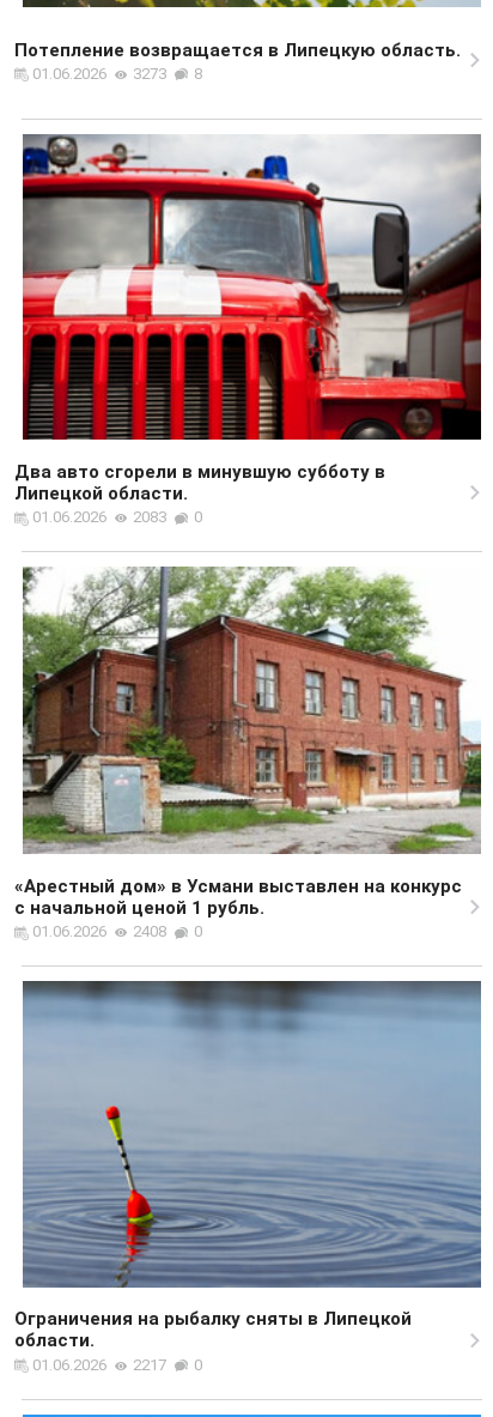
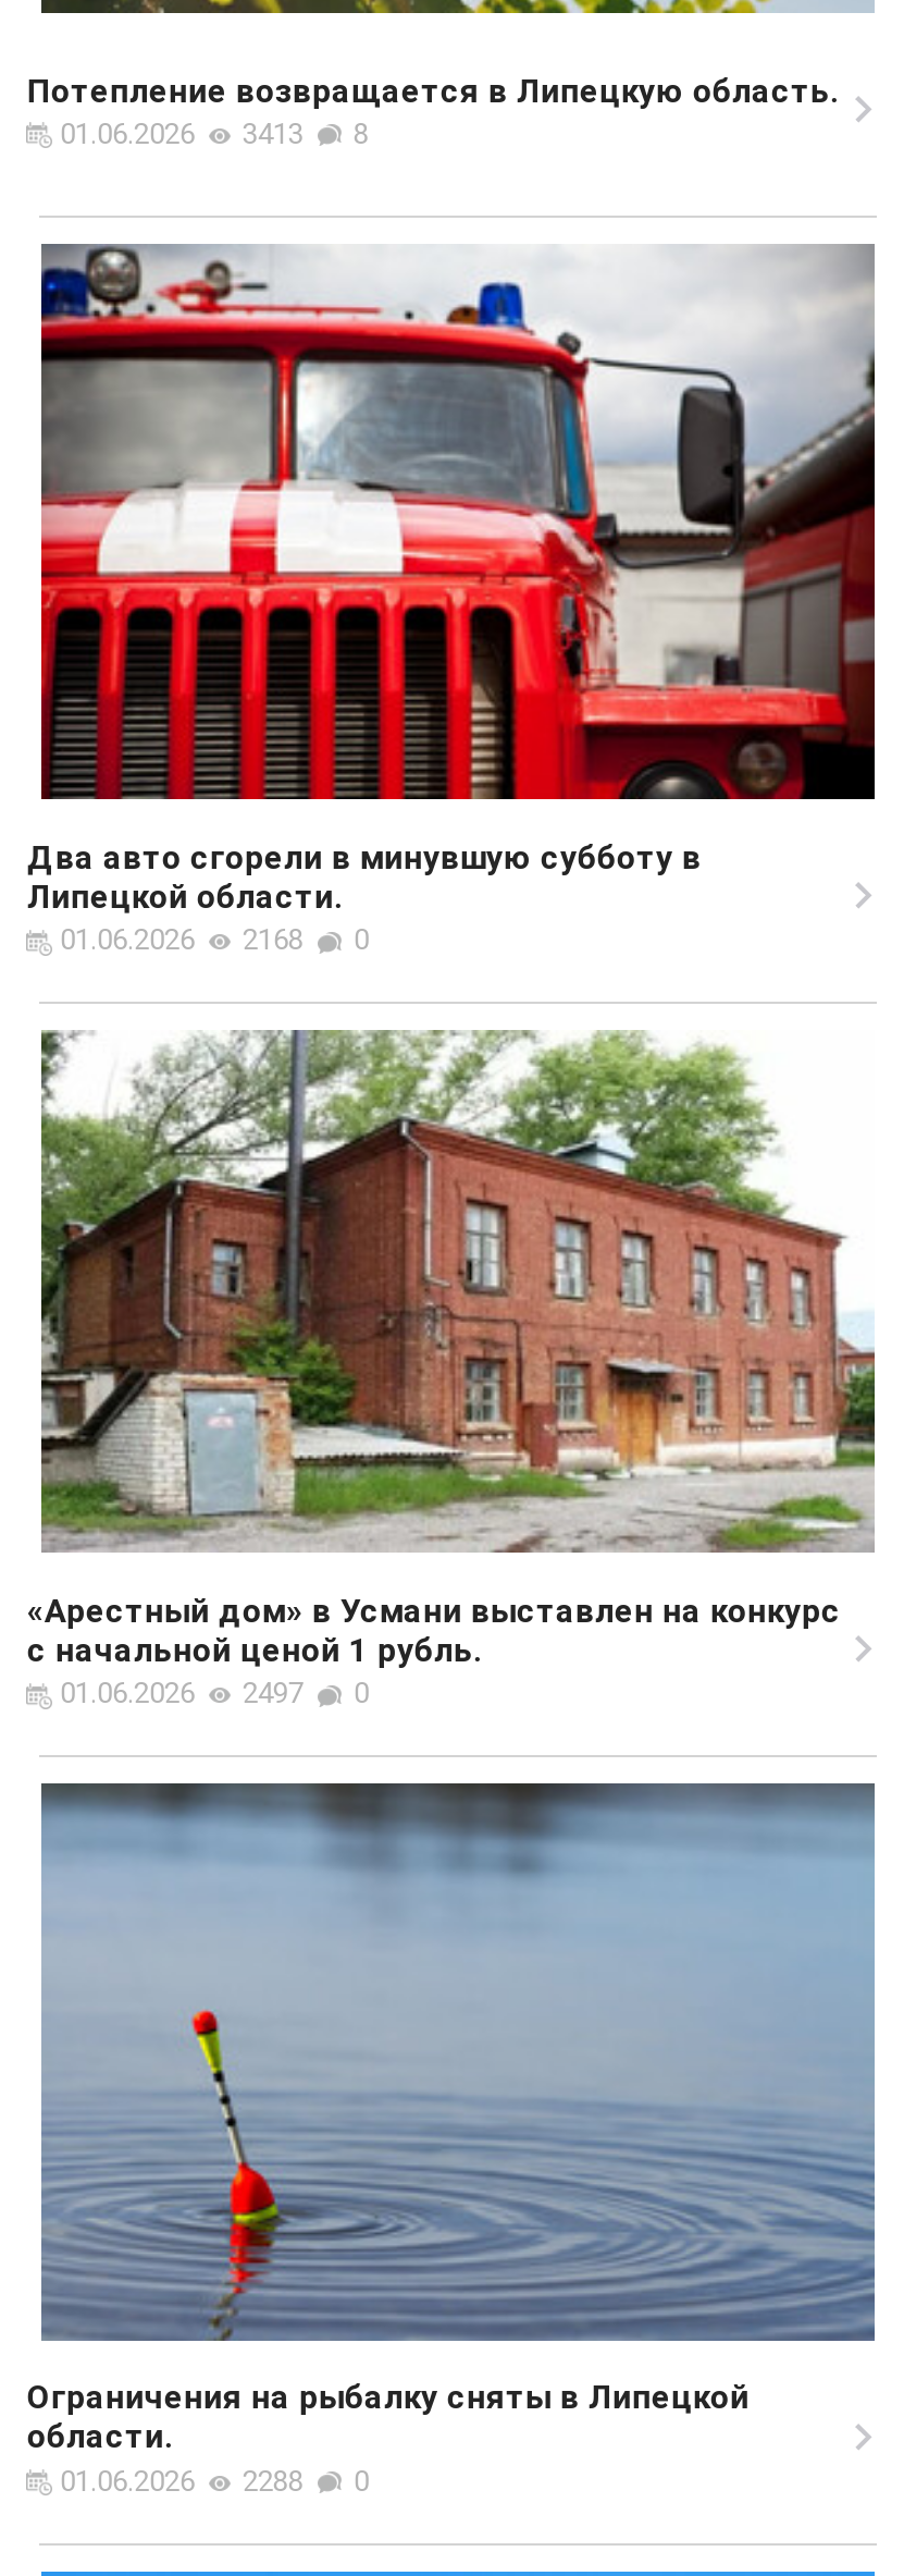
[33,65,203,83] 01.06.2026 3273 8 -> [60,117,369,150] 01.06.2026 3413 8
[33,508,203,526] 01.06.2026 2083 0 -> [60,924,369,956] 01.06.2026 2168 0
[33,923,203,941] 01.06.2026 2408 0 -> [60,1677,369,1710] 01.06.2026 2497 0
[33,1355,203,1373] 01.06.2026 2217 0 -> [60,2464,369,2497] 01.06.2026 2288 0

